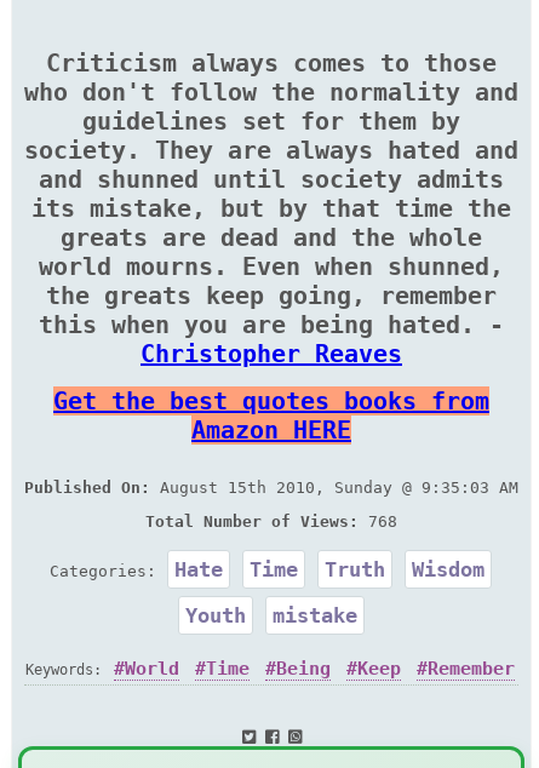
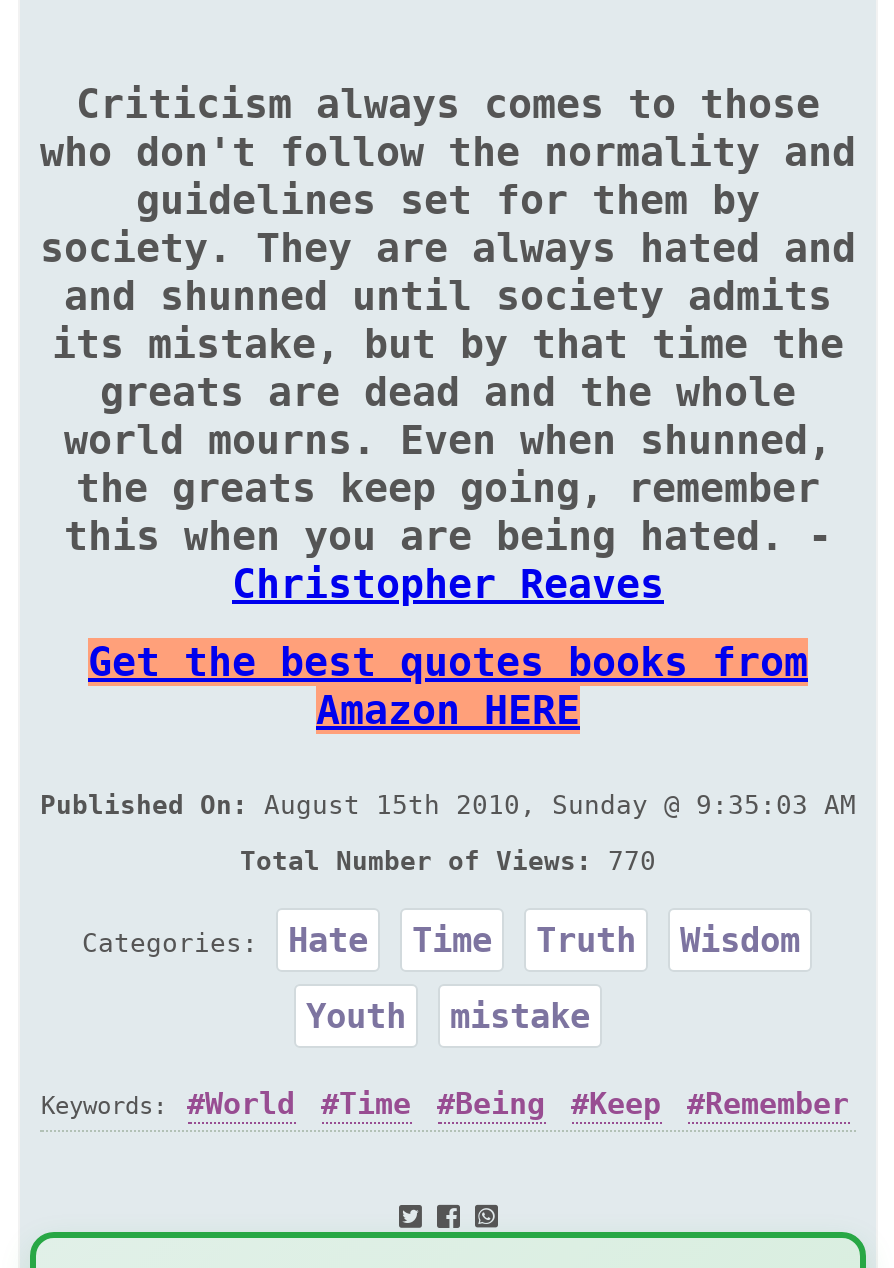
[145,512,397,531] Total Number of Views: 768 -> [240,846,656,876] Total Number of Views: 770

